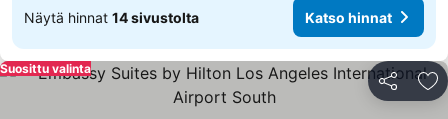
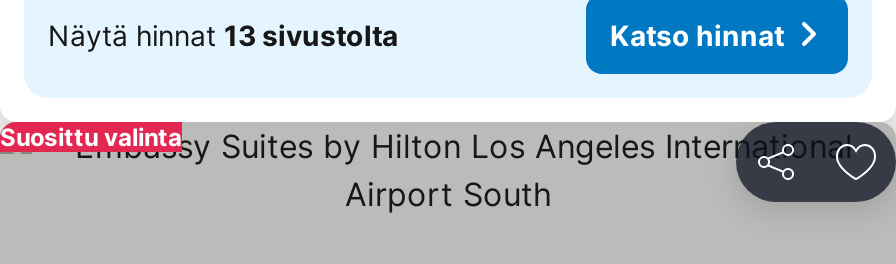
[24,8,199,25] Näytä hinnat 14 sivustolta -> [48,17,398,51] Näytä hinnat 13 sivustolta

